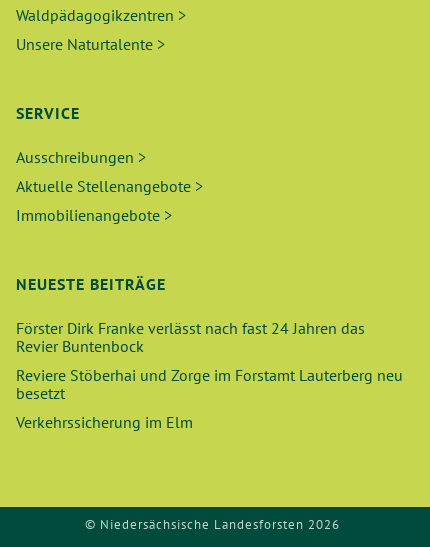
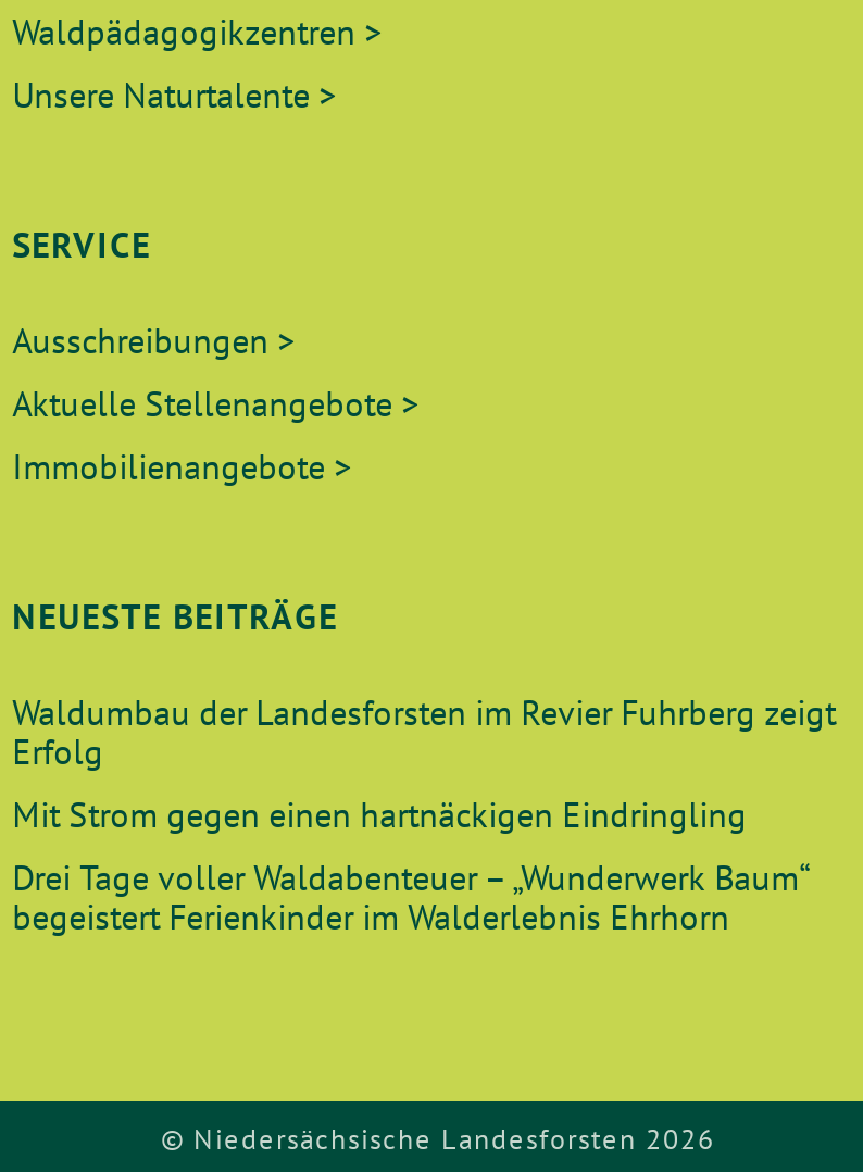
[16,318,403,432] Förster Dirk Franke verlässt nach fast 24 Jahren das | Revier Buntenbock | Reviere Stöberhai und Zorge im Forstamt Lauterberg neu | besetzt | Verkehrssicherung im Elm -> [12,691,836,939] Waldumbau der Landesforsten im Revier Fuhrberg zeigt | Erfolg | Mit Strom gegen einen hartnäckigen Eindringling | Drei Tage voller Waldabenteuer – „Wunderwerk Baum“ | begeistert Ferienkinder im Walderlebnis Ehrhorn

